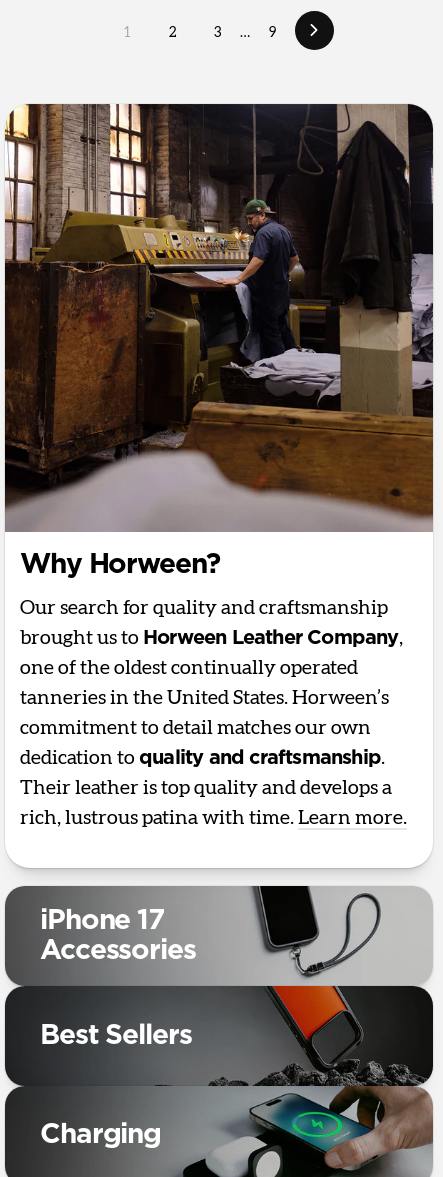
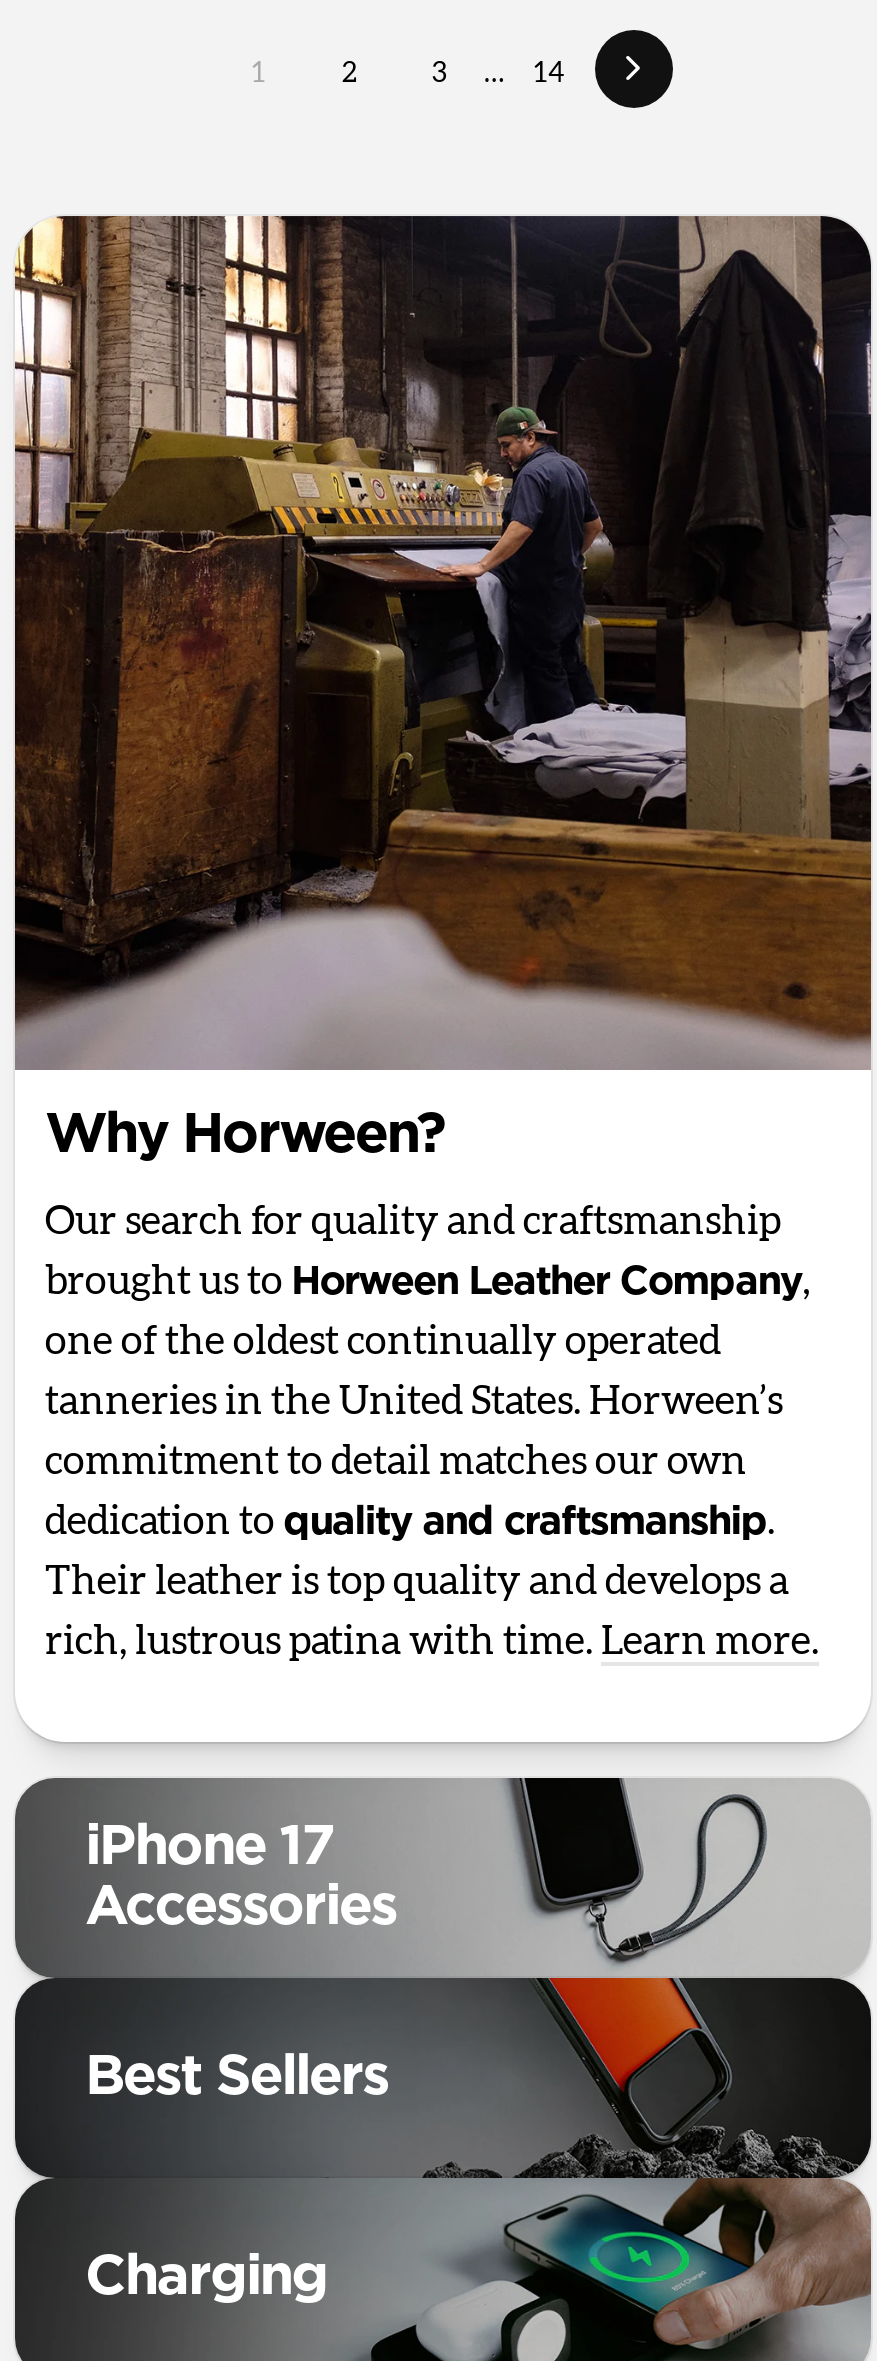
[268,26,275,40] 9 -> [534,59,564,87] 14

